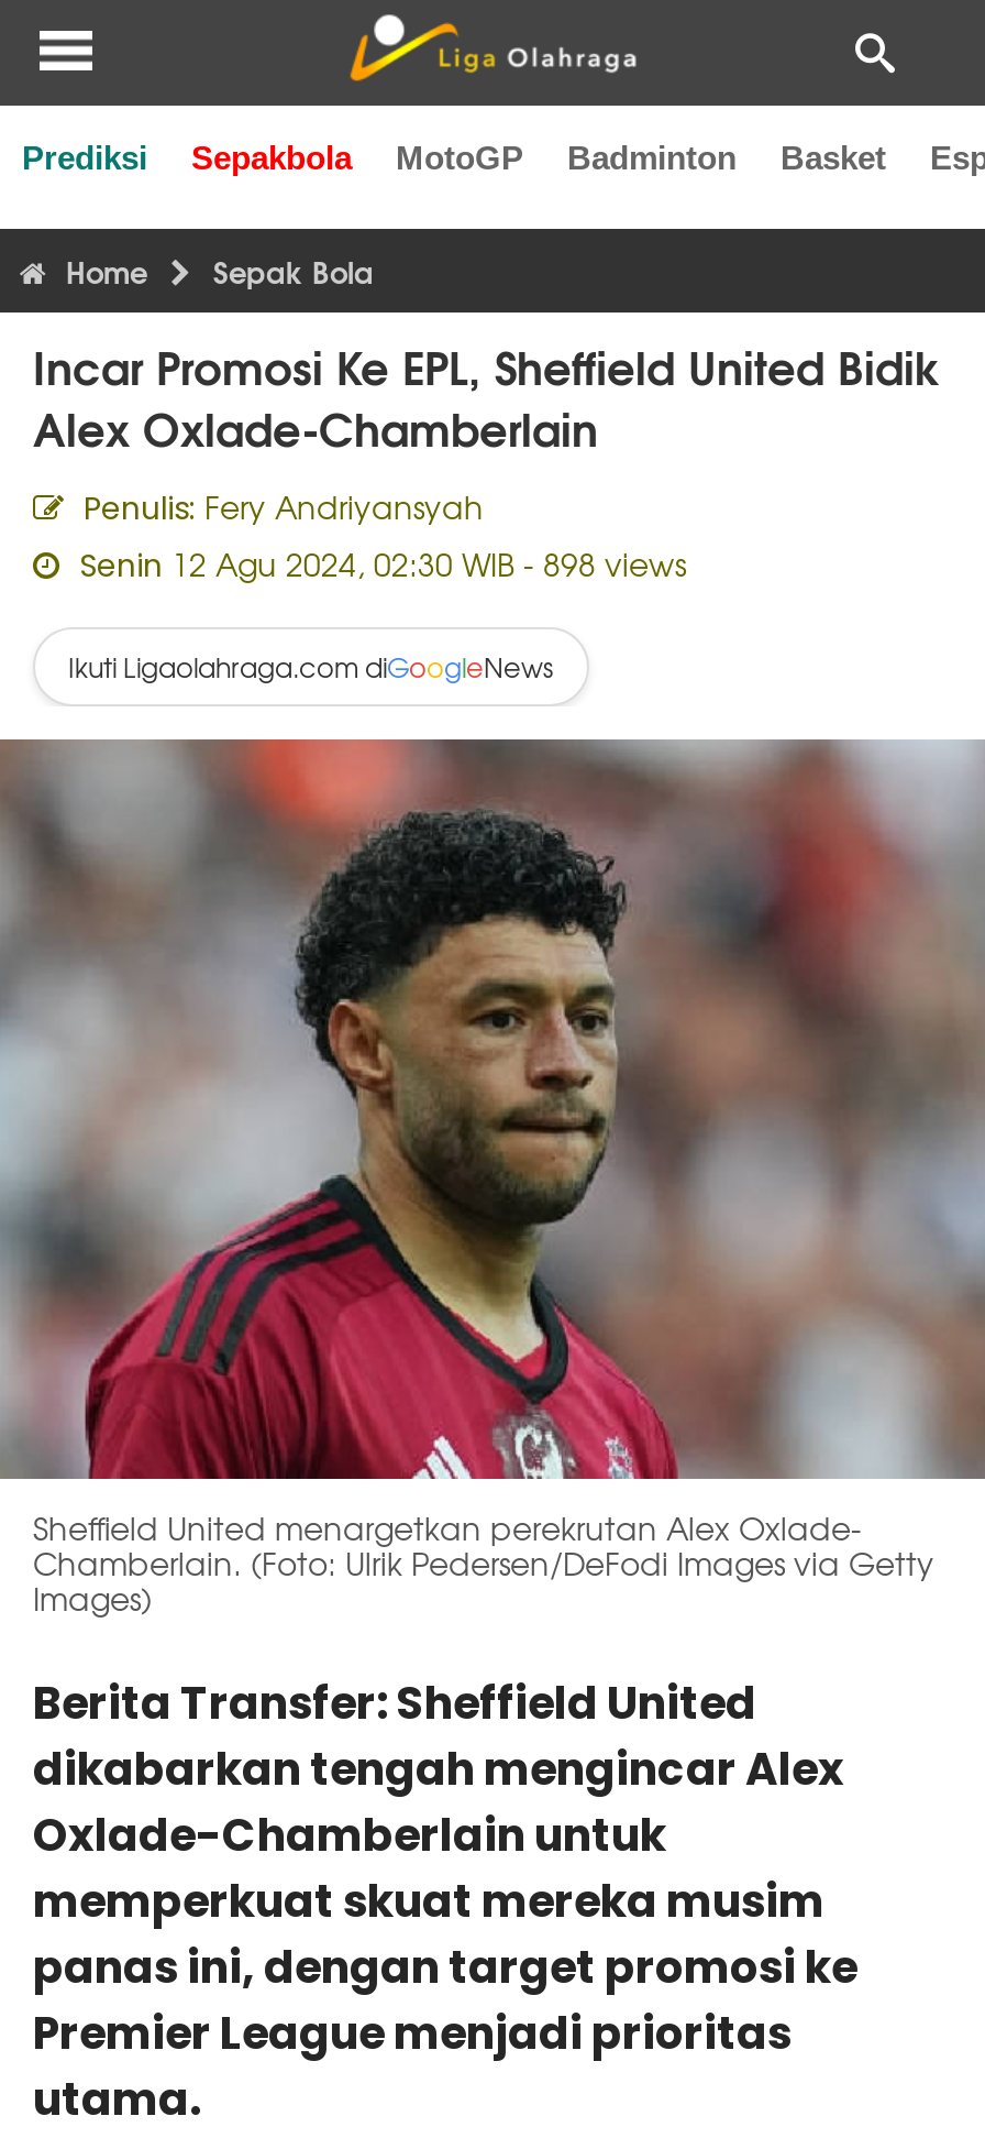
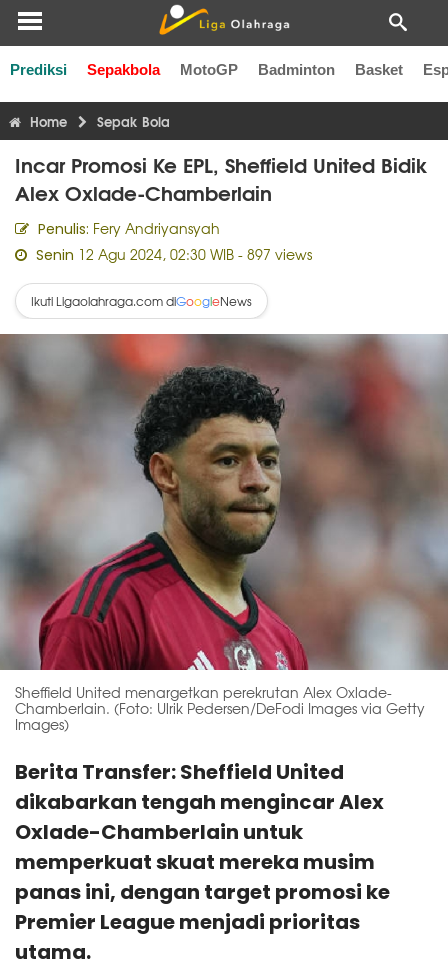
[70,541,686,585] Senin 12 Agu 2024, 02:30 WIB - 898 views -> [32,244,312,264] Senin 12 Agu 2024, 02:30 WIB - 897 views

